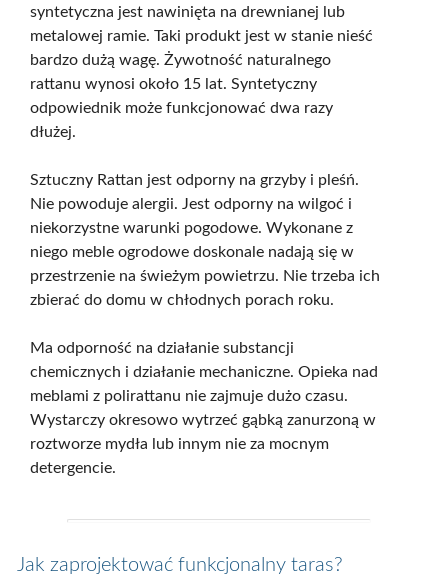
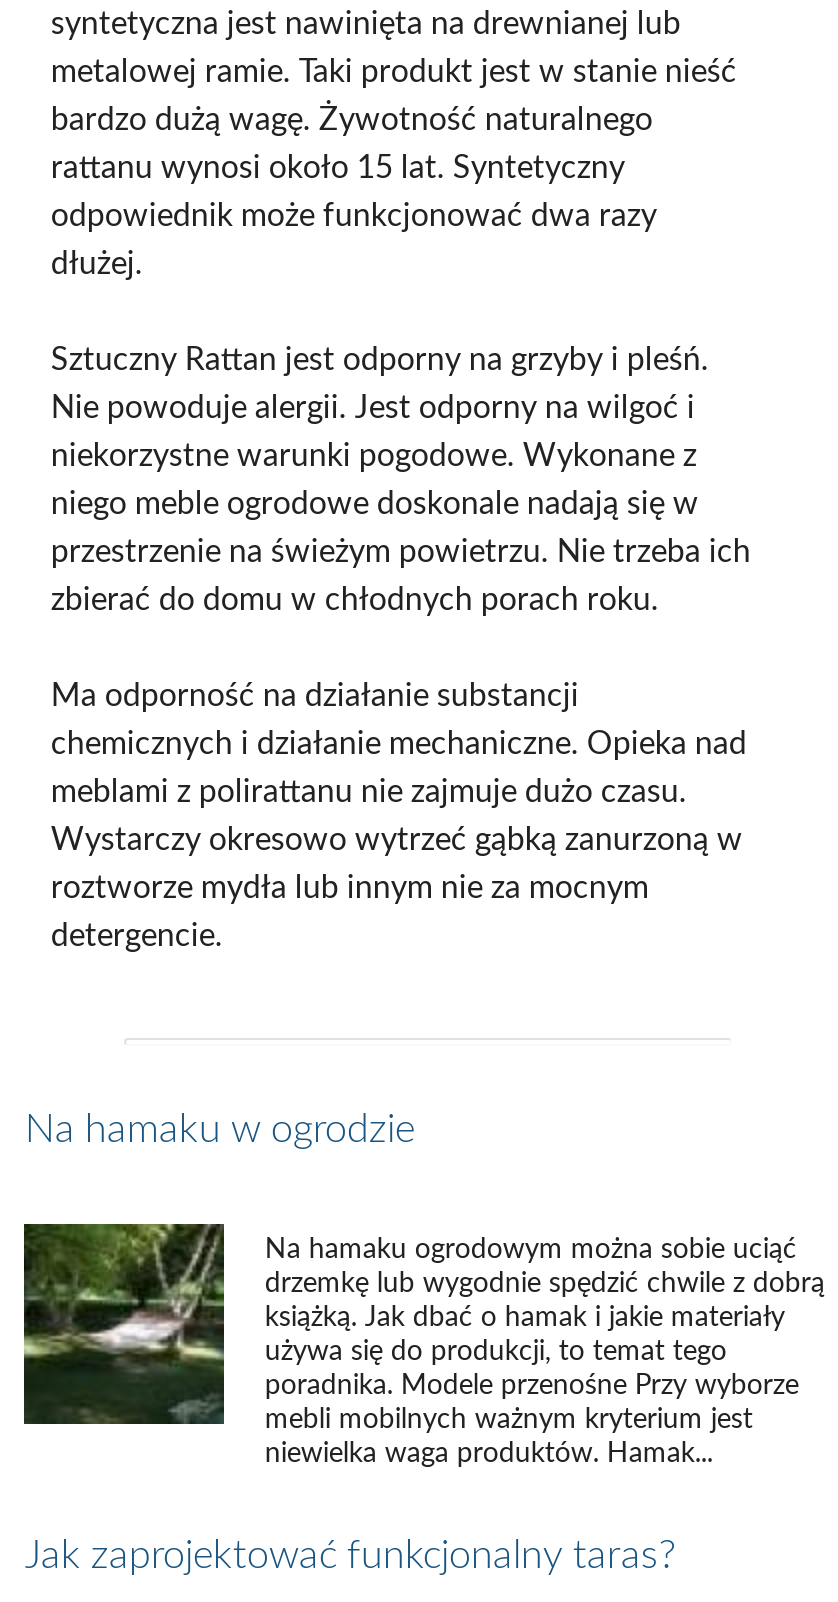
none -> [22,1111,825,1469] [image] | Na hamaku w ogrodzie | Na hamaku ogrodowym można sobie uciąć | drzemkę lub wygodnie spędzić chwile z dobrą | książką. Jak dbać o hamak i jakie materiały | używa się do produkcji, to temat tego | poradnika. Modele przenośne Przy wyborze | mebli mobilnych ważnym kryterium jest | niewielka waga produktów. Hamak...

